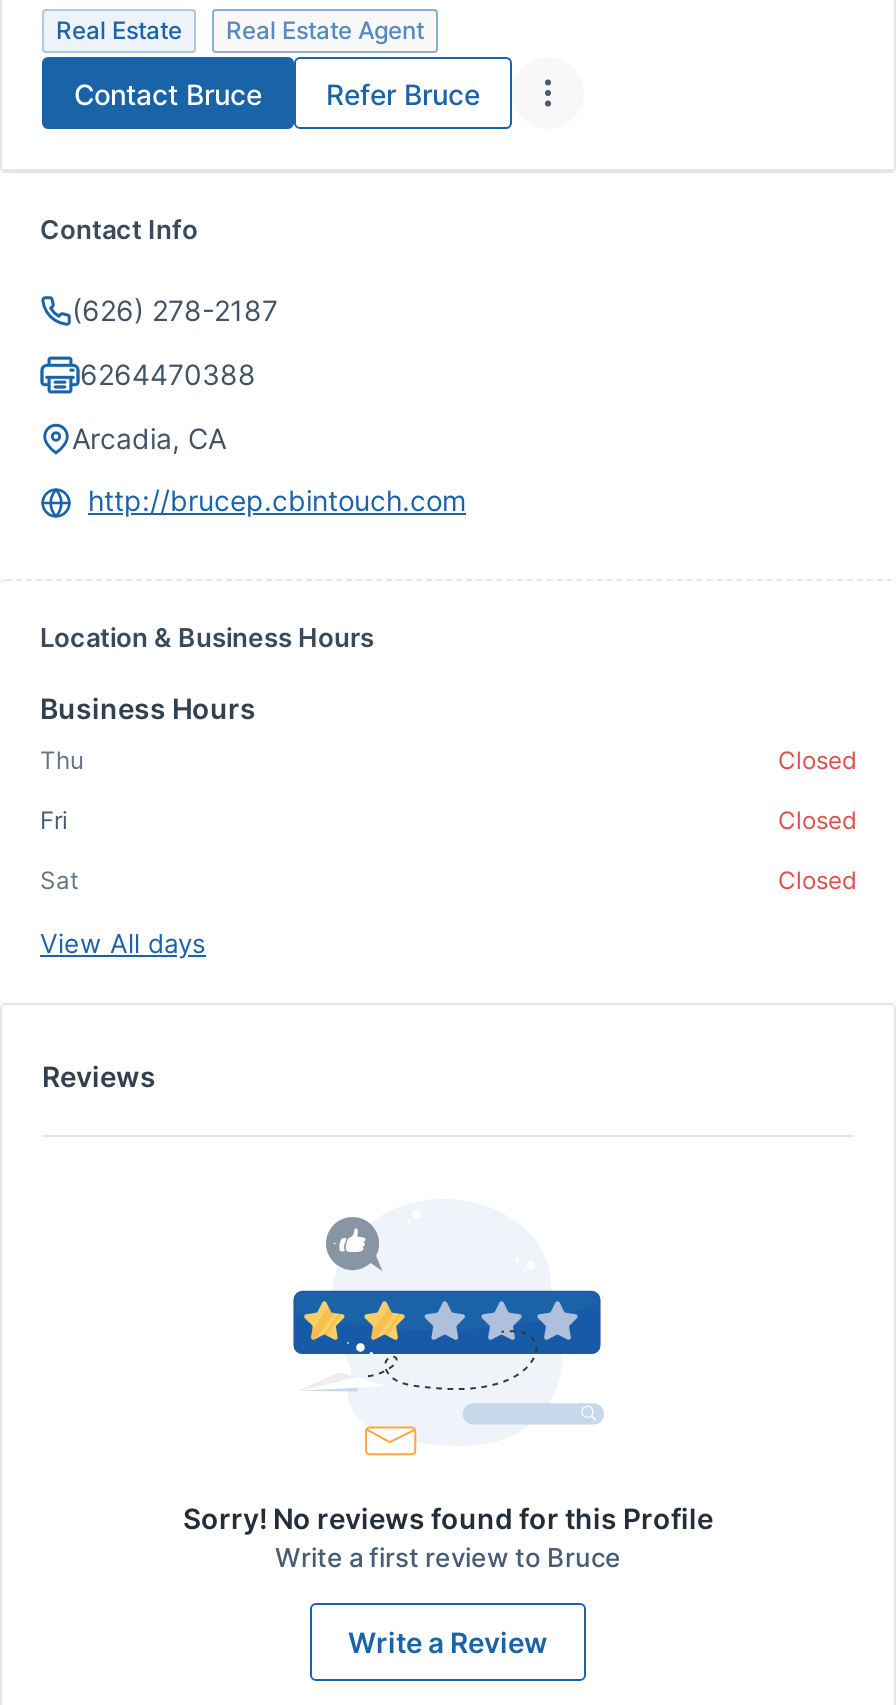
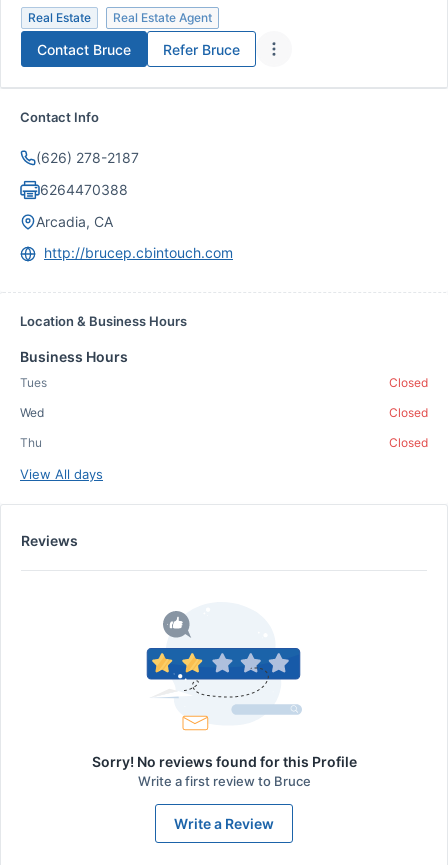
moved [40,745,84,775] -> [20,435,42,450]: Thu
none -> [20,375,47,390] Tues
[40,805,68,835] Fri -> [20,405,44,420] Wed
[40,865,78,895] Sat -> none

